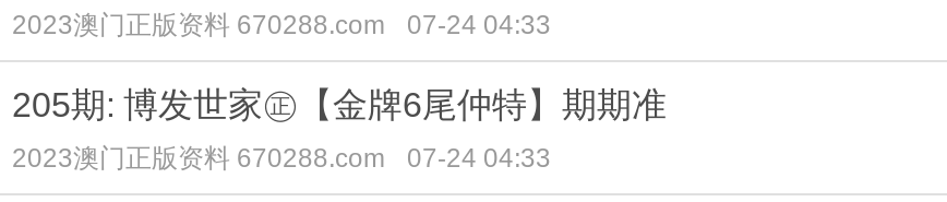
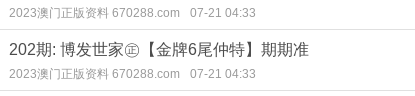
[12,10,551,40] 2023澳门正版资料 670288.com 07-24 04:33 -> [9,6,256,20] 2023澳门正版资料 670288.com 07-21 04:33
[12,86,667,123] 205期: 博发世家㊣【金牌6尾仲特】期期准 -> [9,41,309,58] 202期: 博发世家㊣【金牌6尾仲特】期期准
[12,143,551,174] 2023澳门正版资料 670288.com 07-24 04:33 -> [9,67,256,81] 2023澳门正版资料 670288.com 07-21 04:33

